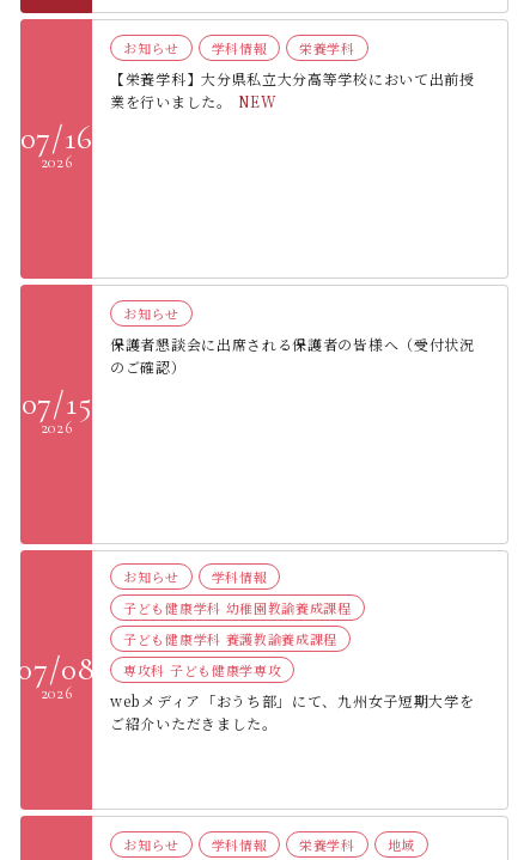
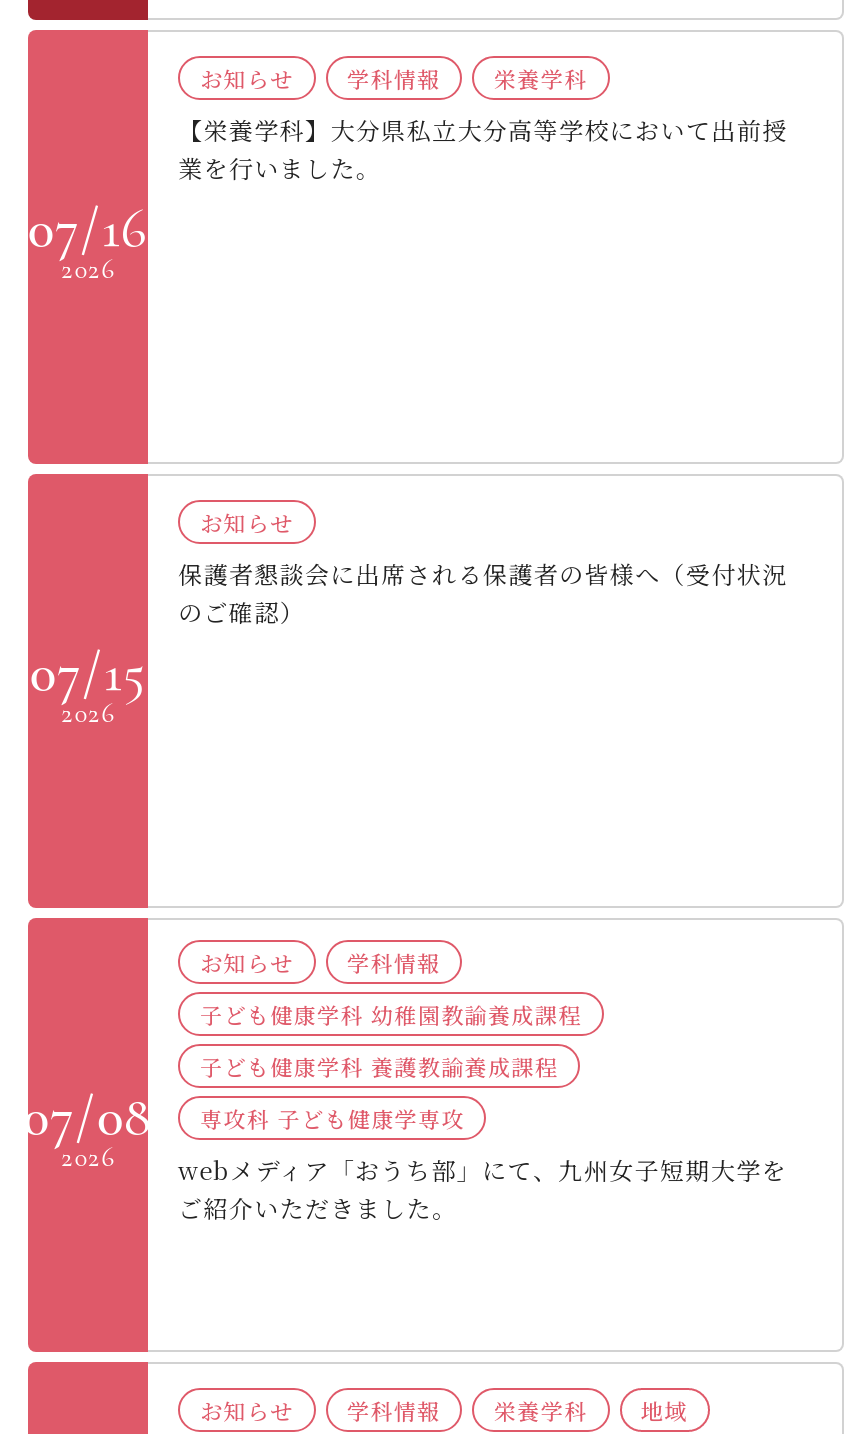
[110,90,277,111] 業を行いました。 NEW -> [178,149,381,183] 業を行いました。

